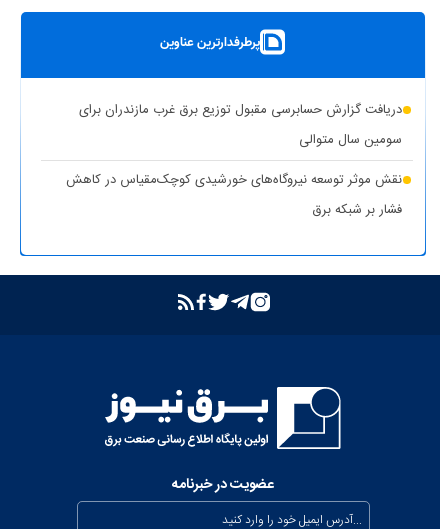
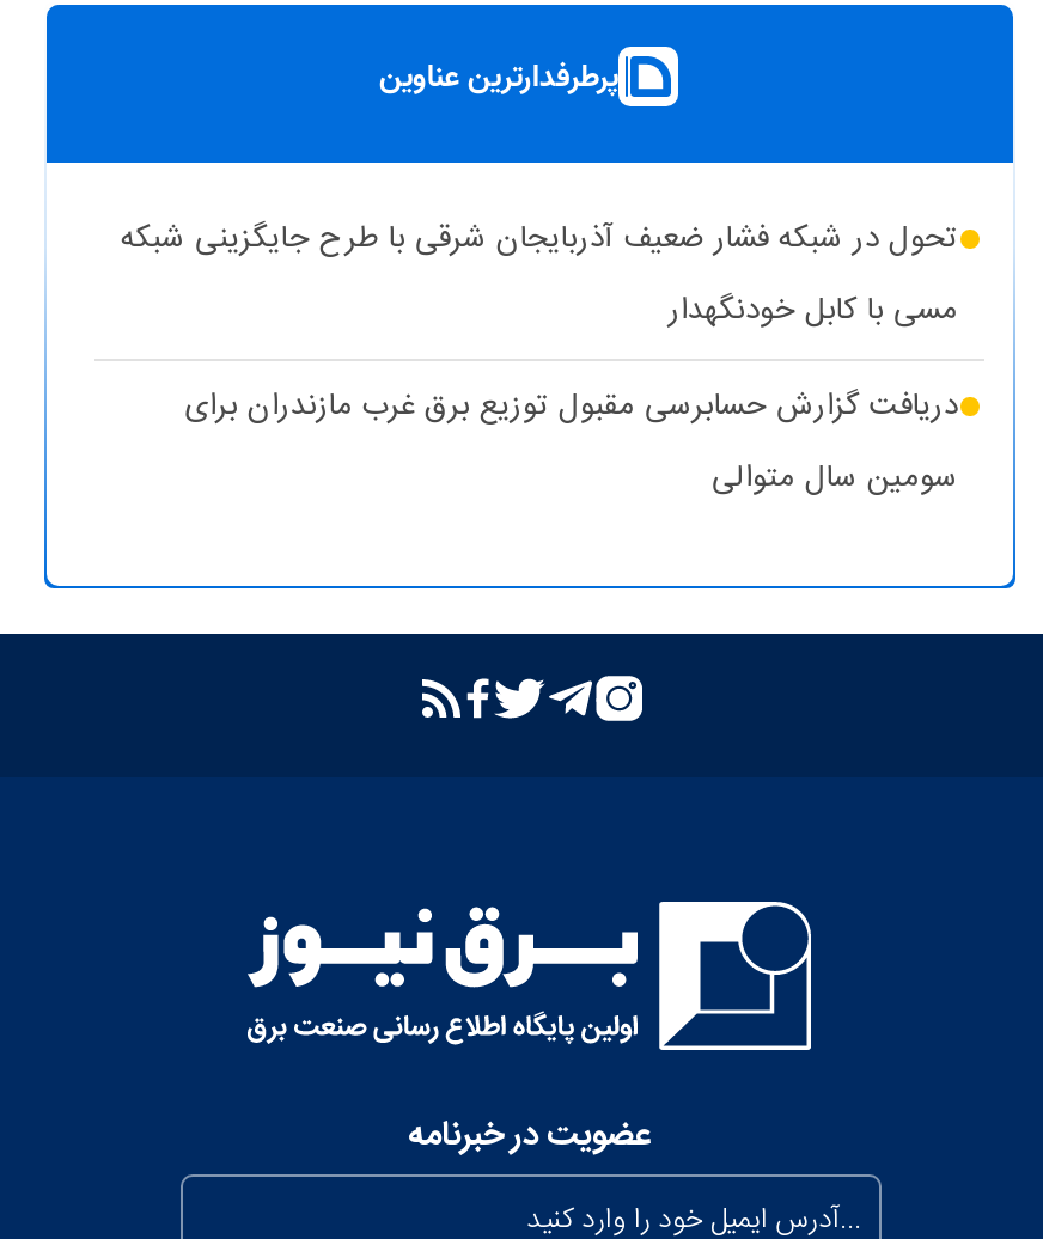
none -> [121,212,958,336] تحول در شبکه فشار ضعیف آذربایجان شرقی با طرح جایگزینی شبکه | مسی با کابل خودنگهدار
moved [79,99,402,151] -> [185,379,958,504]: دریافت گزارش حسابرسی مقبول توزیع برق غرب مازندران برای | سومین سال متوالی
[66,169,402,221] نقش موثر توسعه نیروگاه‌های خورشیدی کوچک‌مقیاس در کاهش | فشار بر شبکه برق -> none

